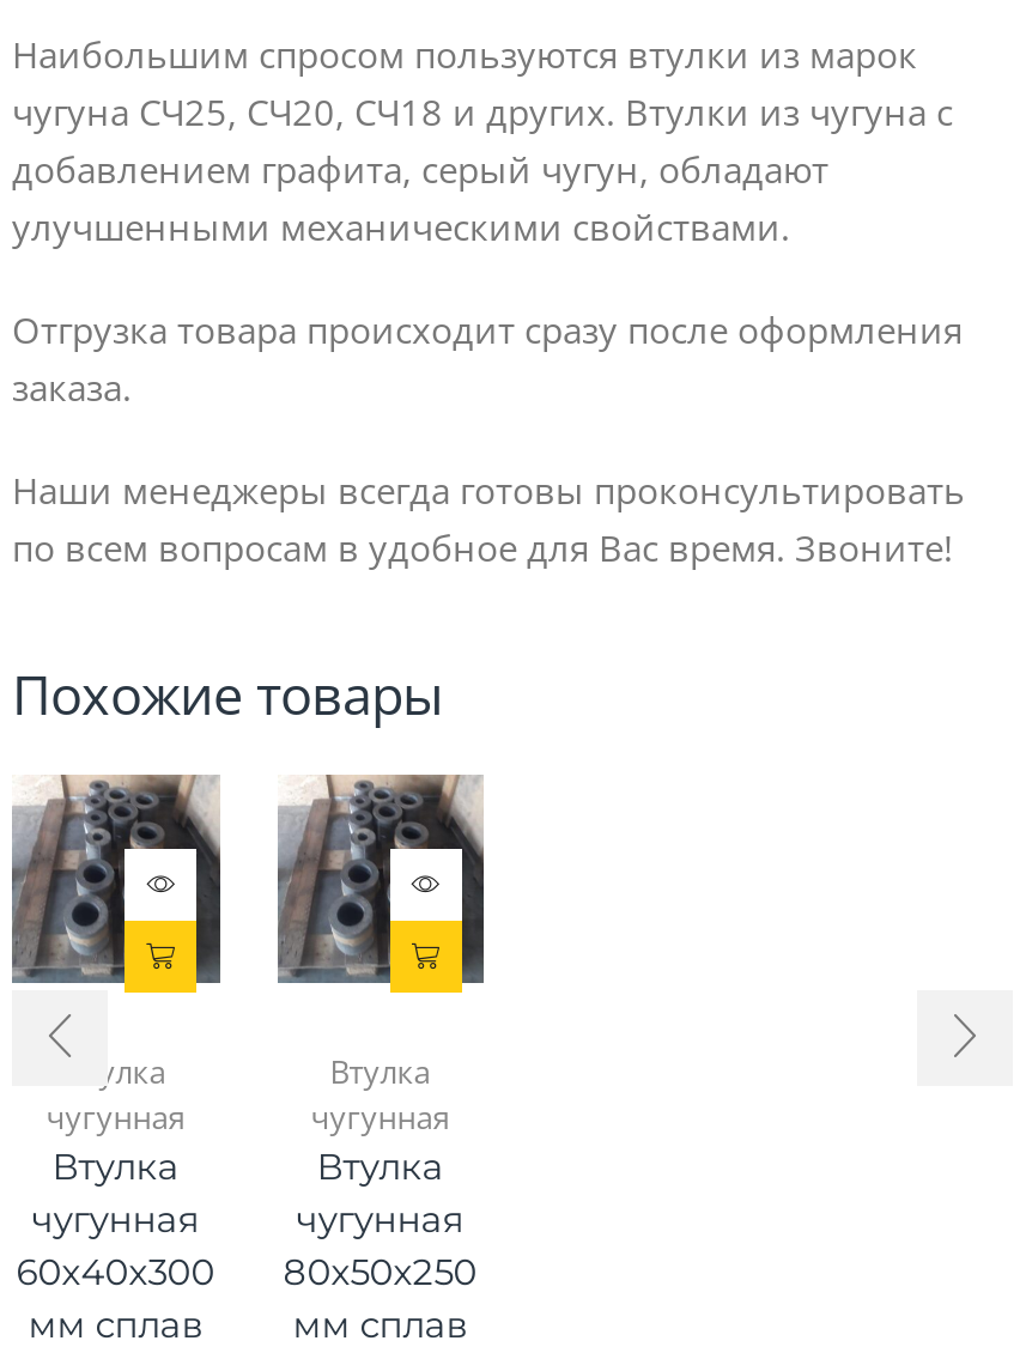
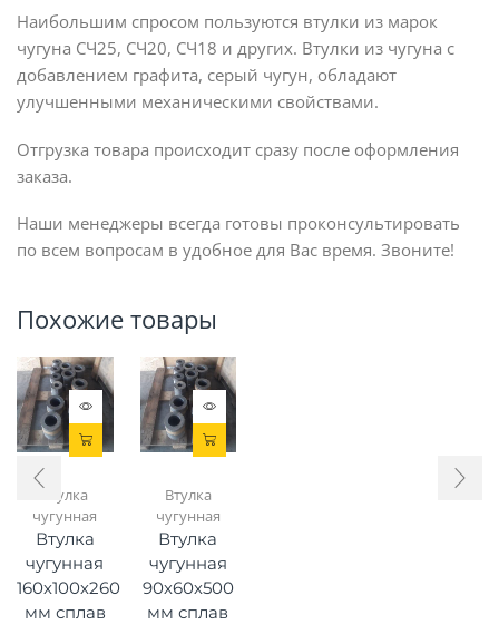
[16,1252,215,1295] 60х40х300 -> [17,578,120,598] 160х100х260
[283,1252,477,1295] 80х50х250 -> [142,578,234,598] 90х60х500

